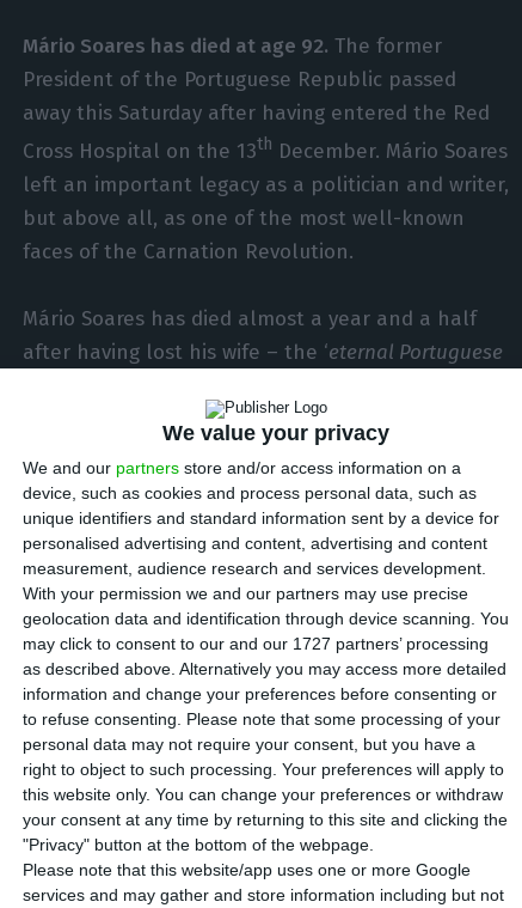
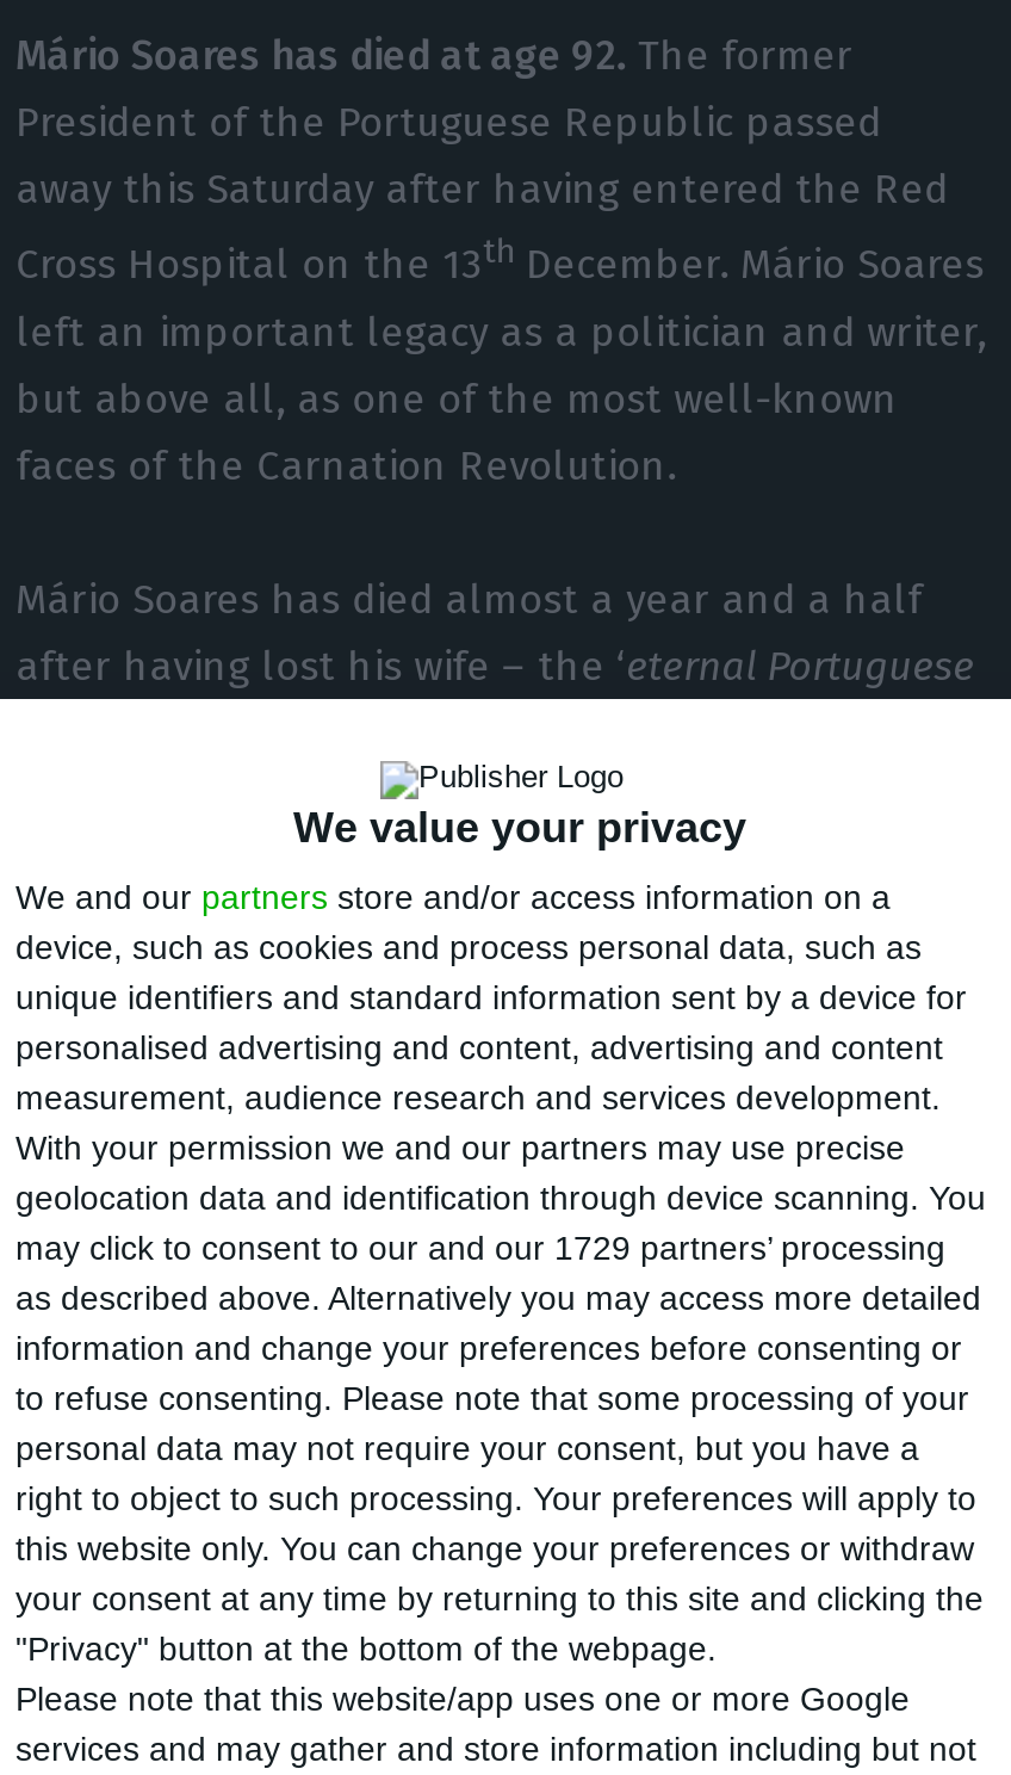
[23,634,489,653] may click to consent to our and our 1727 partners’ processing -> [15,1228,945,1266] may click to consent to our and our 1729 partners’ processing

